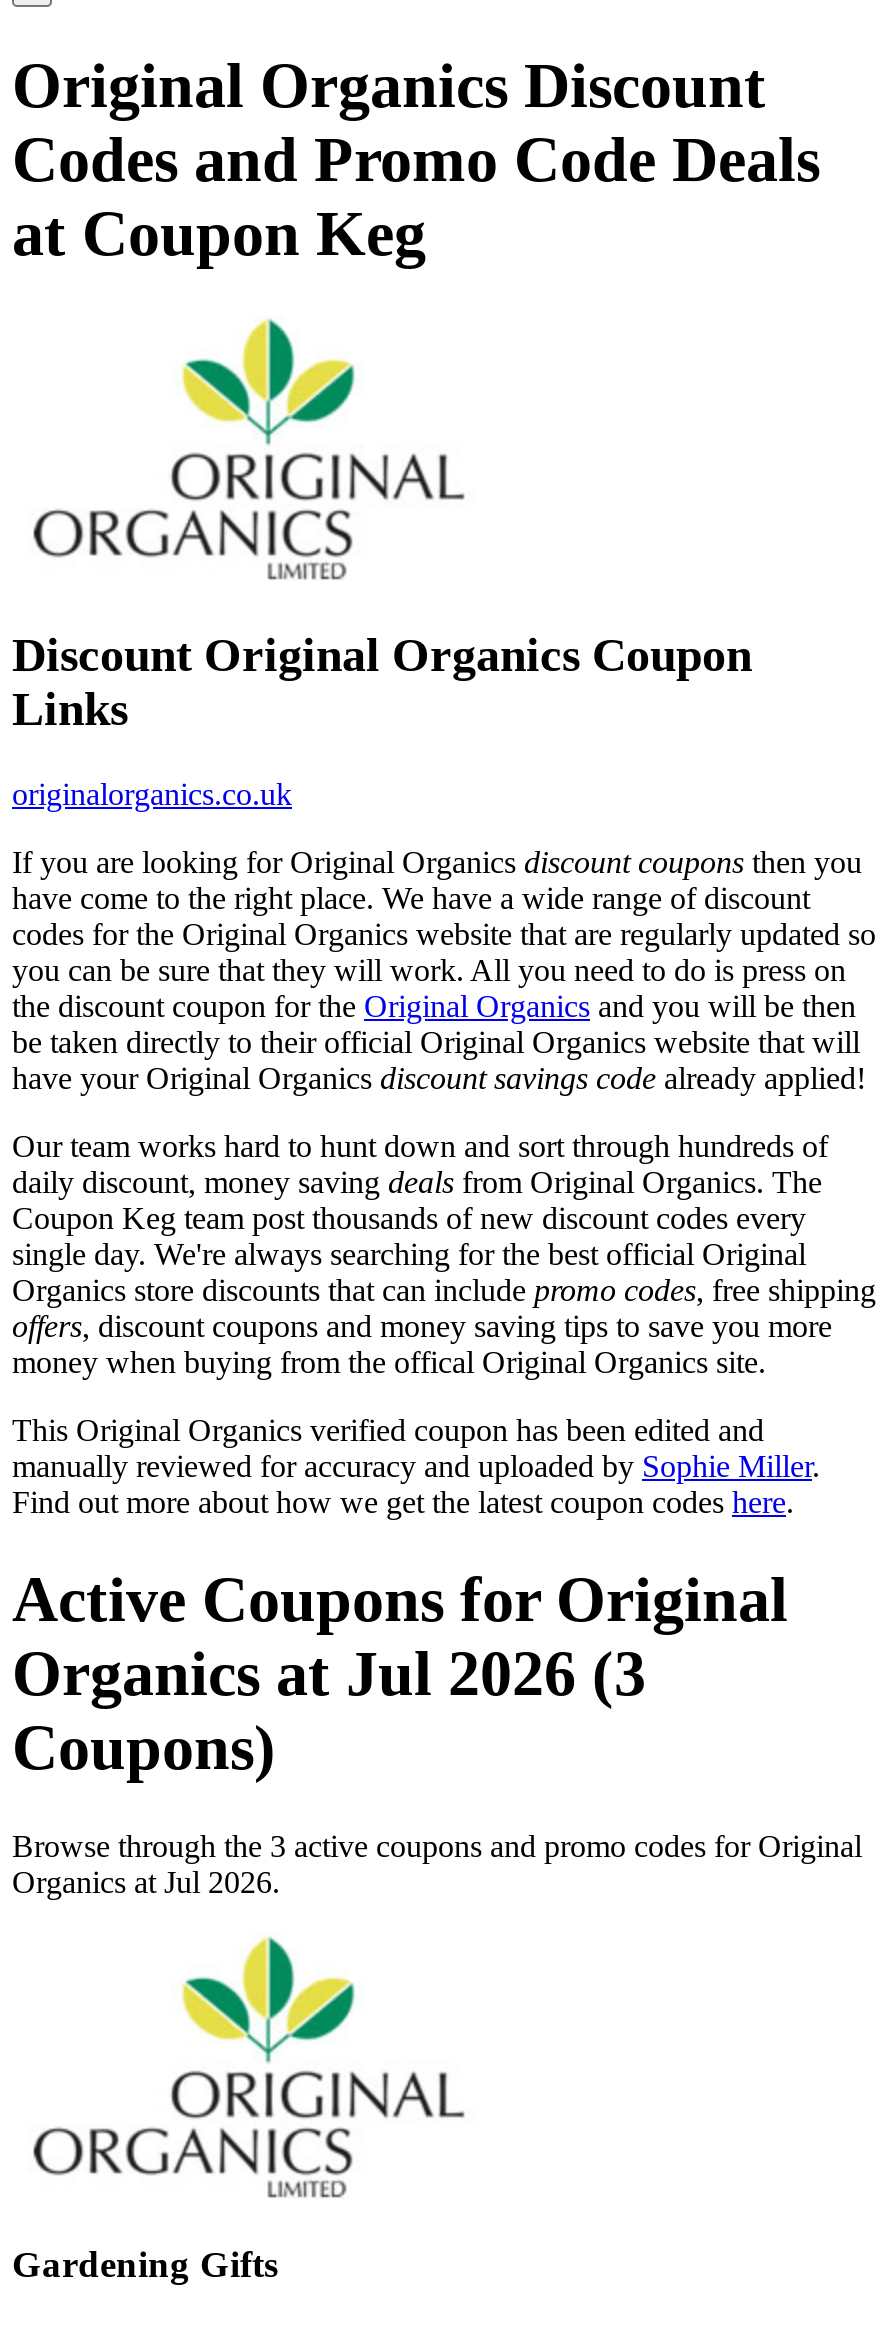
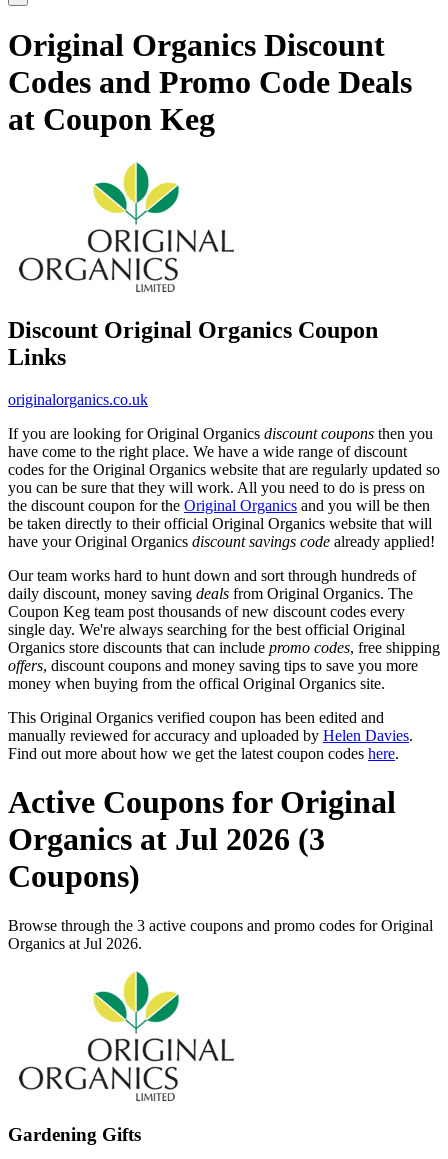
[12,1448,820,1482] manually reviewed for accuracy and uploaded by Sophie Miller. -> [8,727,413,744] manually reviewed for accuracy and uploaded by Helen Davies.

